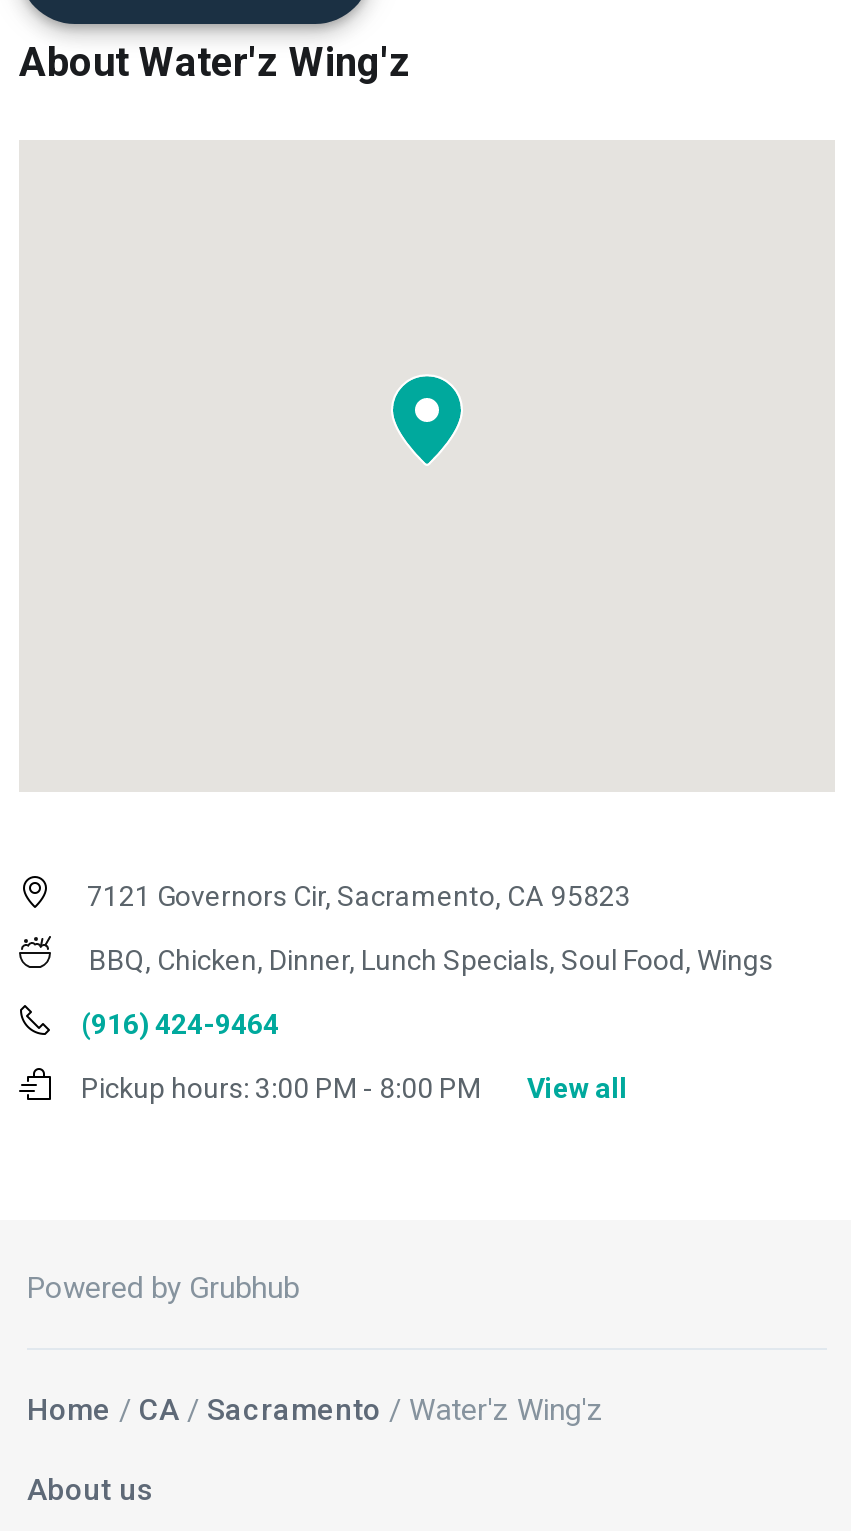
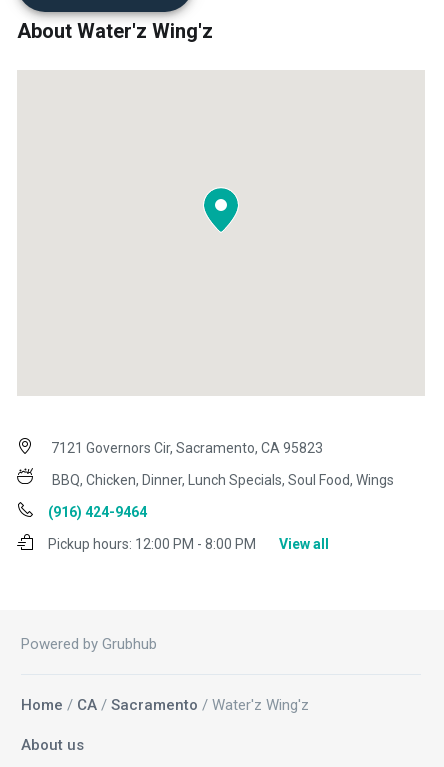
[81,1073,487,1105] Pickup hours: 3:00 PM - 8:00 PM -> [48,536,259,552] Pickup hours: 12:00 PM - 8:00 PM

